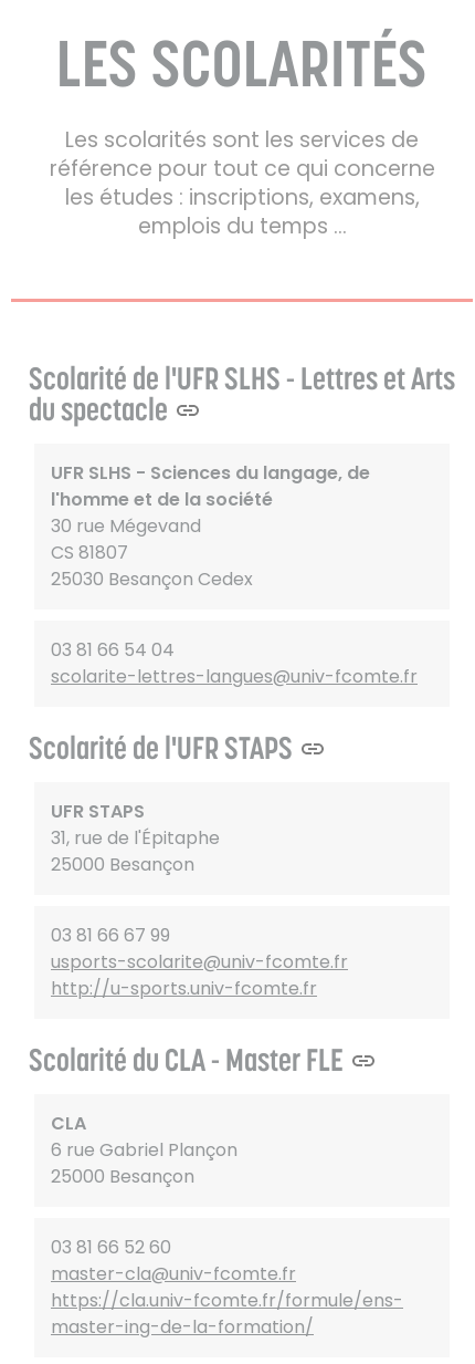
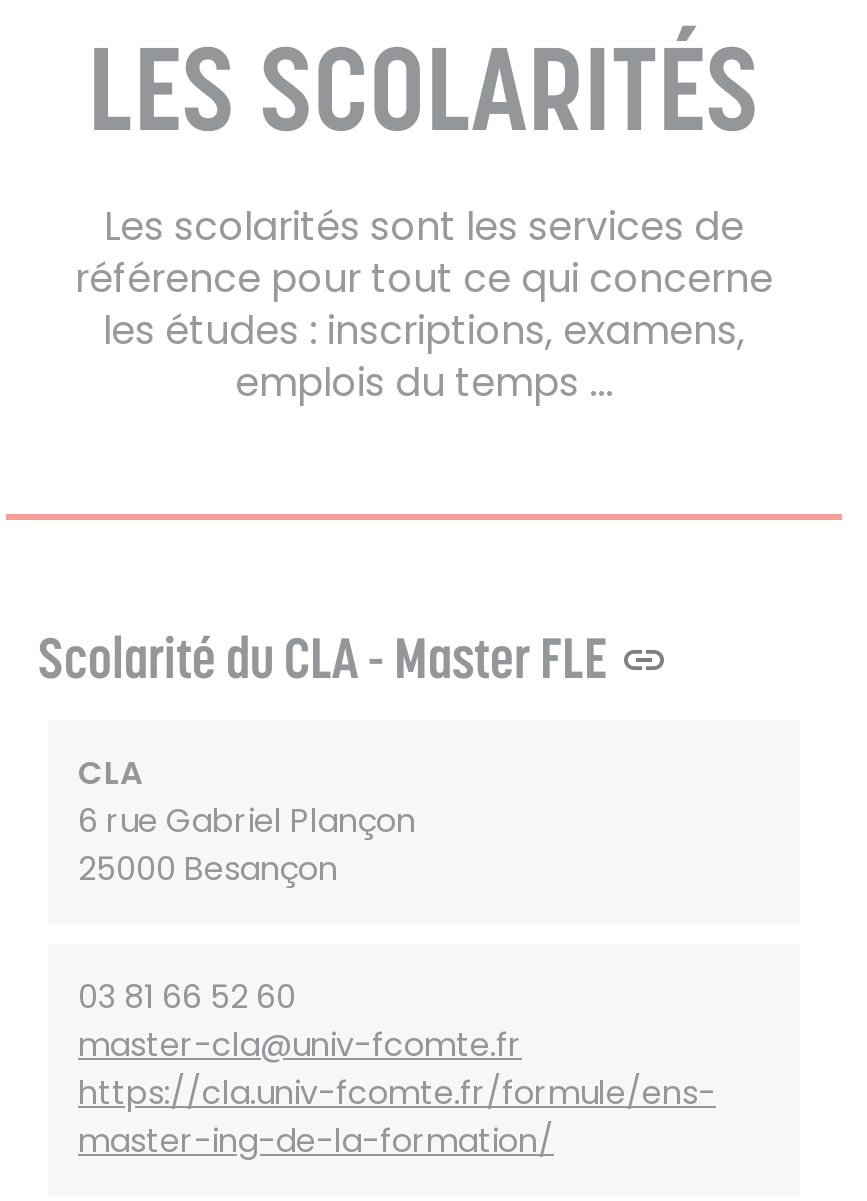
[29,360,455,1001] Scolarité de l'UFR SLHS - Lettres et Arts | du spectacle | UFR SLHS - Sciences du langage, de | l'homme et de la société | 30 rue Mégevand | CS 81807 | 25030 Besançon Cedex | 03 81 66 54 04 | scolarite-lettres-langues@univ-fcomte.fr | Scolarité de l'UFR STAPS | UFR STAPS | 31, rue de l'Épitaphe | 25000 Besançon | 03 81 66 67 99 | usports-scolarite@univ-fcomte.fr | http://u-sports.univ-fcomte.fr -> none

